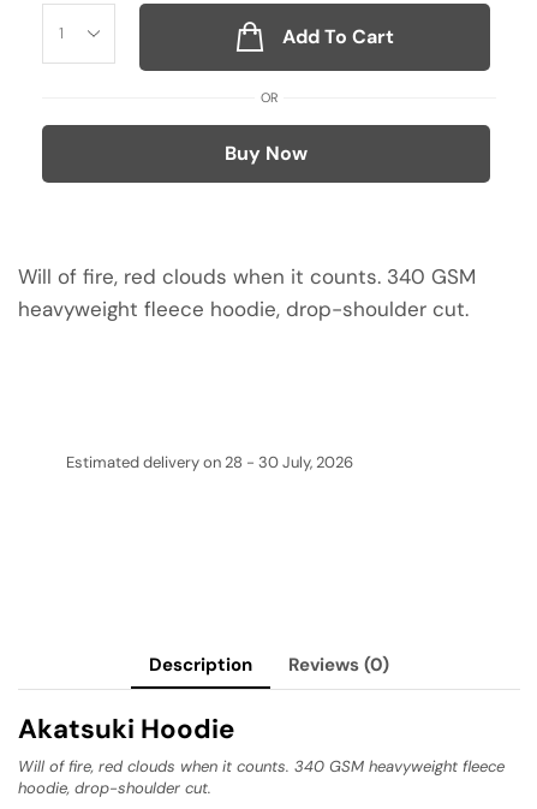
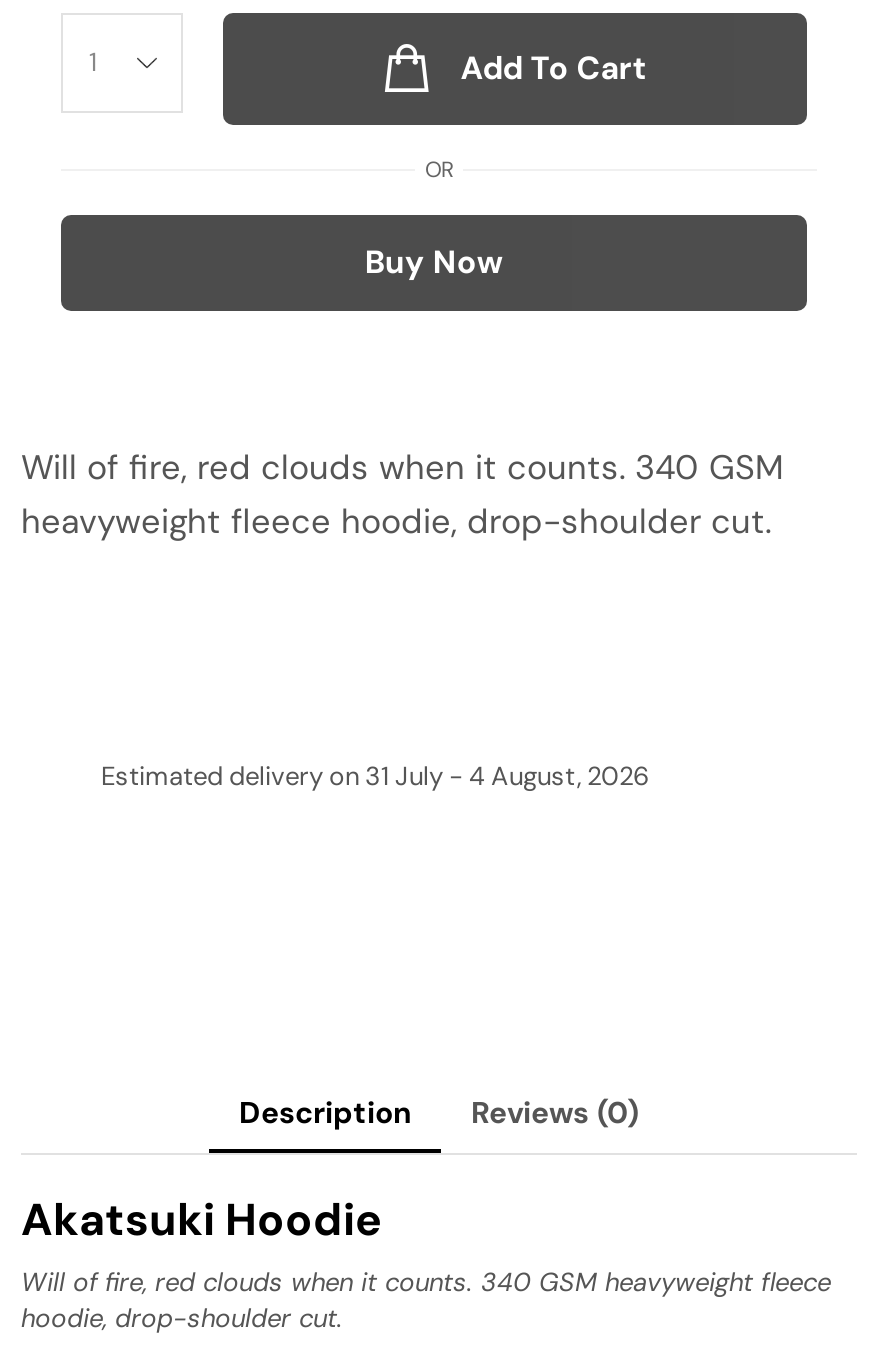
[66,452,353,472] Estimated delivery on 28 - 30 July, 2026 -> [101,759,649,793] Estimated delivery on 31 July - 4 August, 2026

